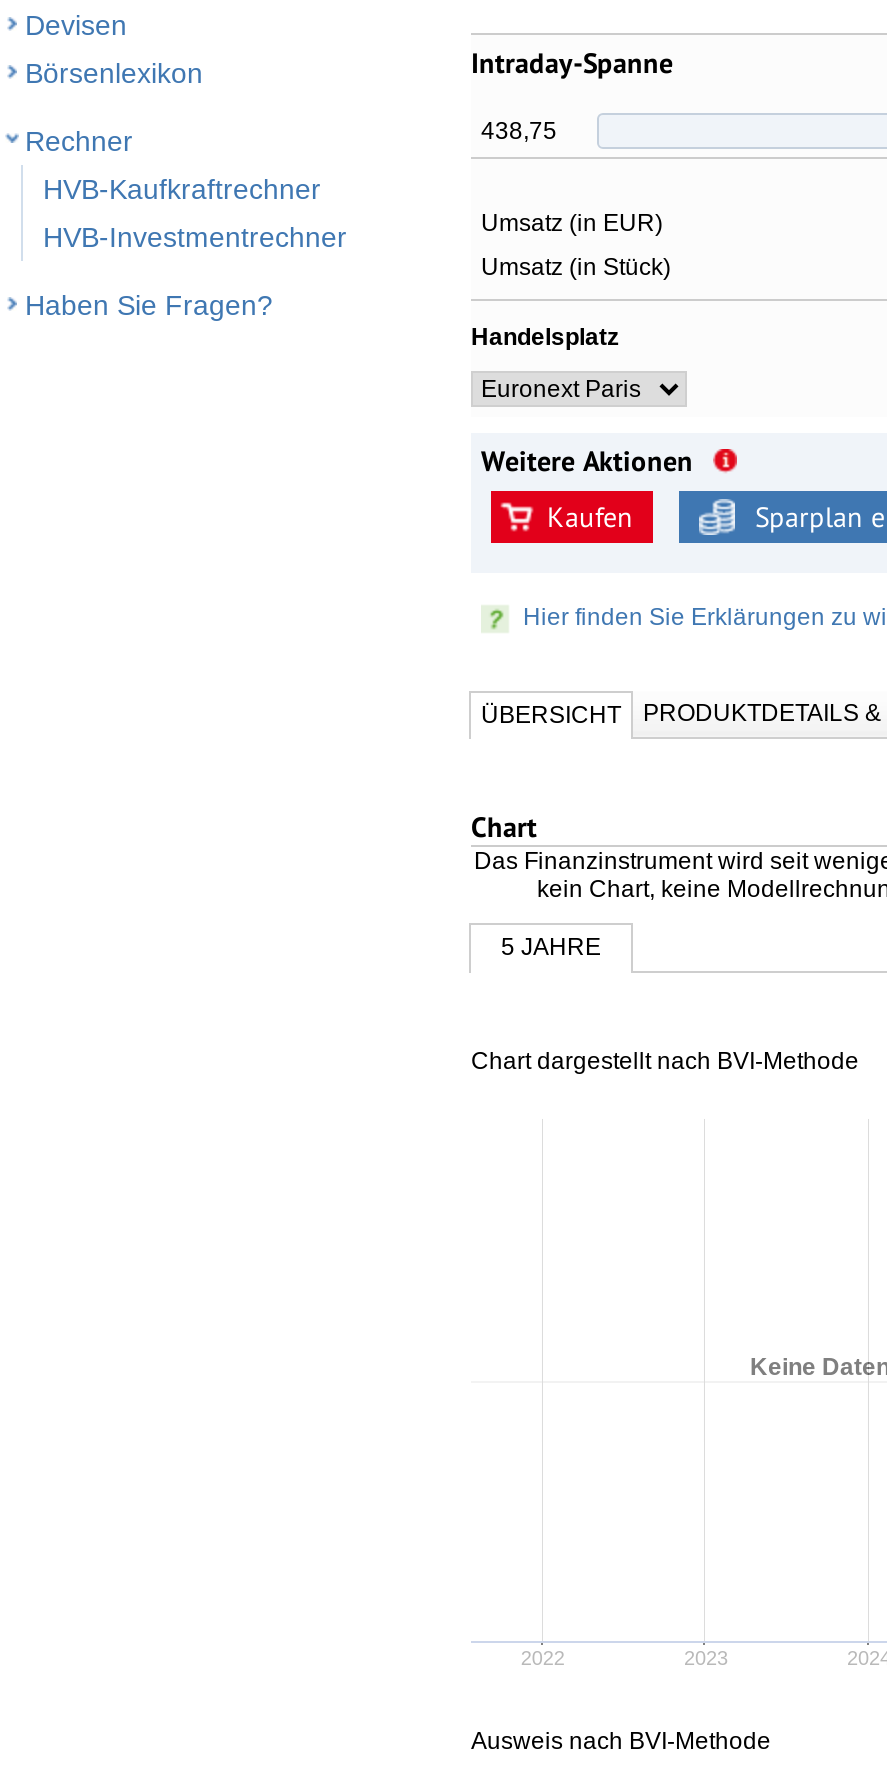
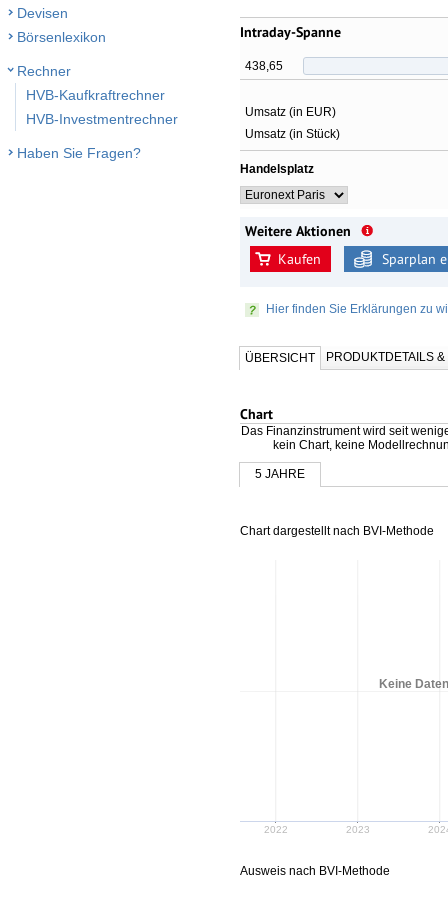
[481,116,557,144] 438,75 -> [245,59,283,73] 438,65

